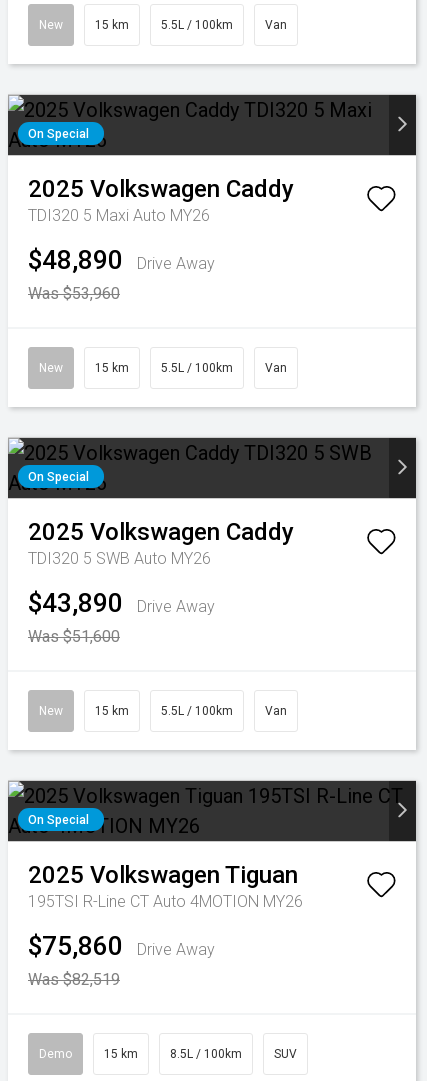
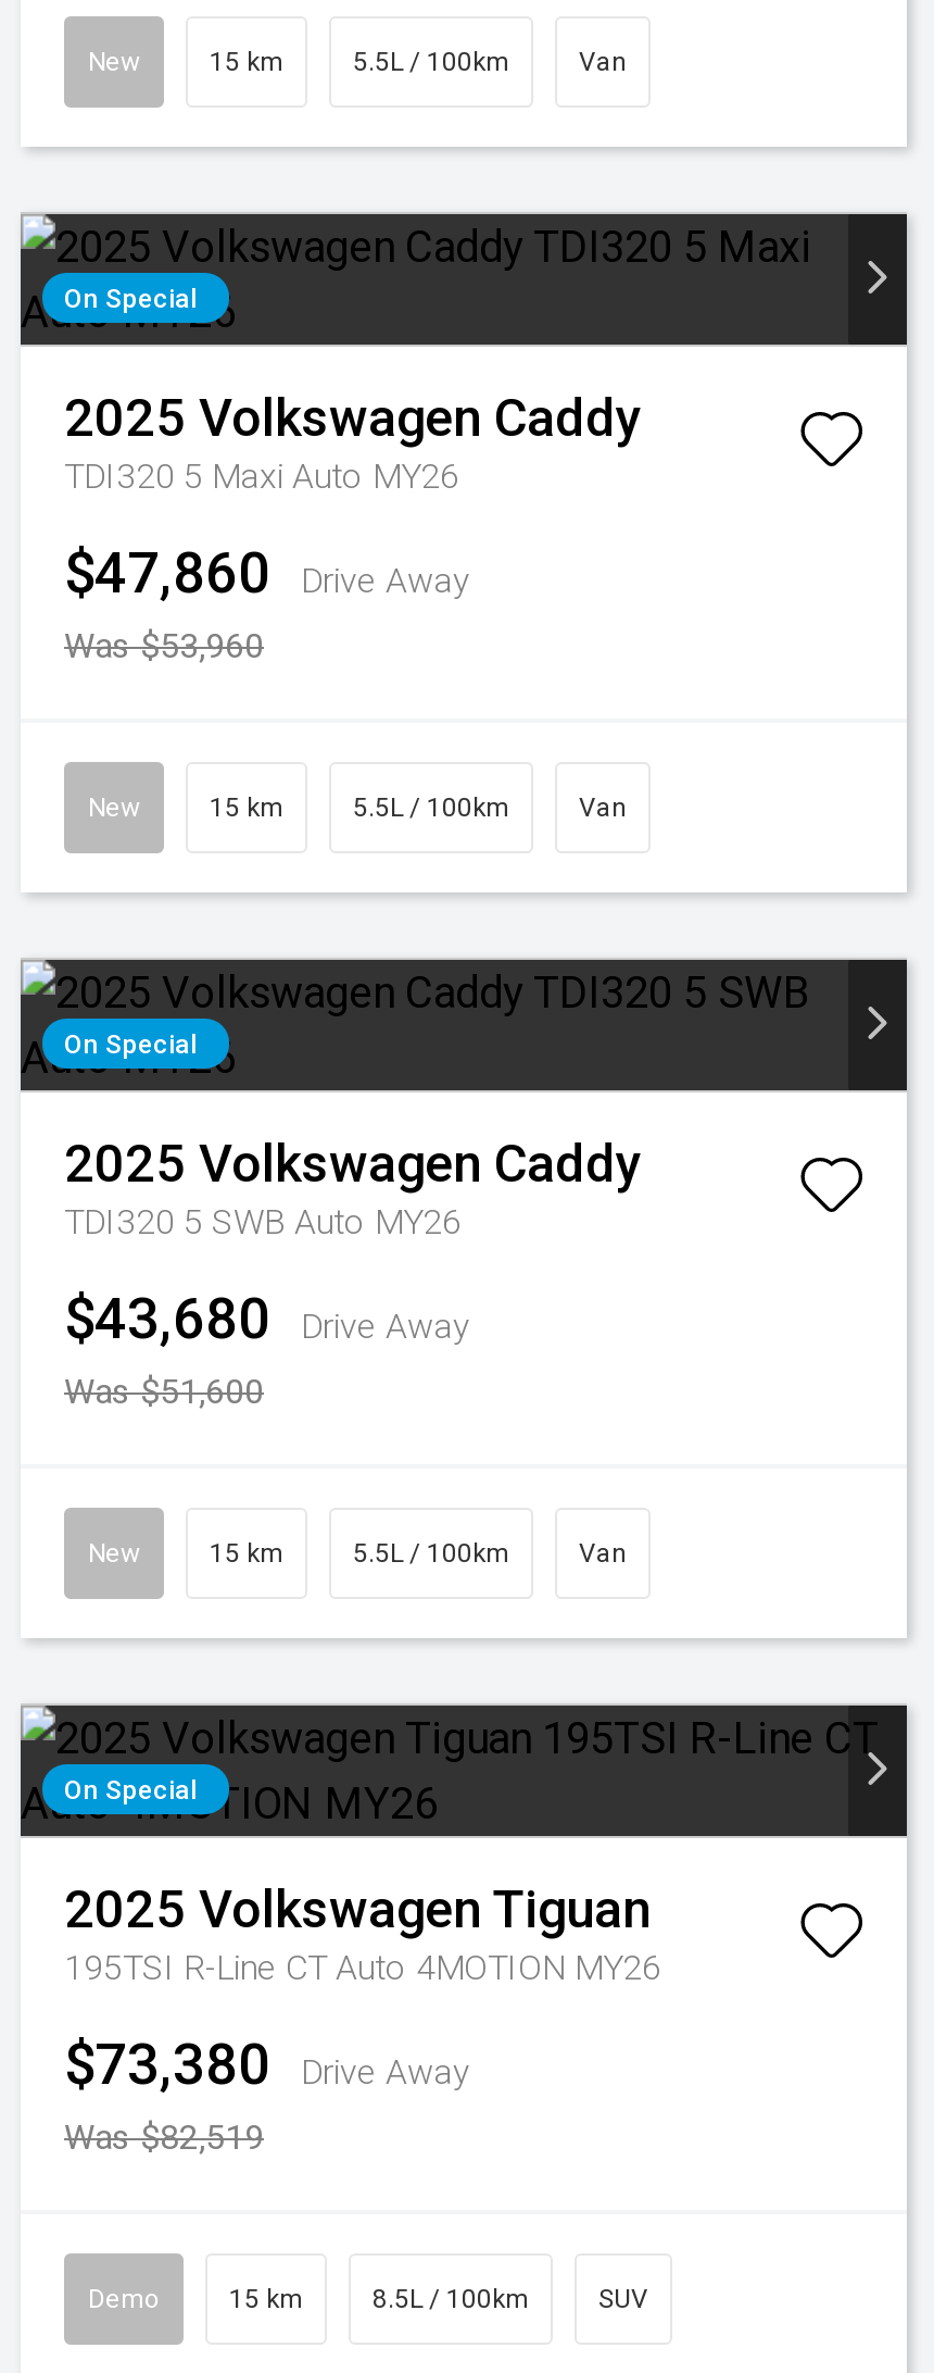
[28,245,215,275] $48,890 Drive Away -> [64,540,470,605] $47,860 Drive Away
[28,588,215,618] $43,890 Drive Away -> [64,1286,470,1351] $43,680 Drive Away
[28,931,215,961] $75,860 Drive Away -> [64,2032,470,2097] $73,380 Drive Away

